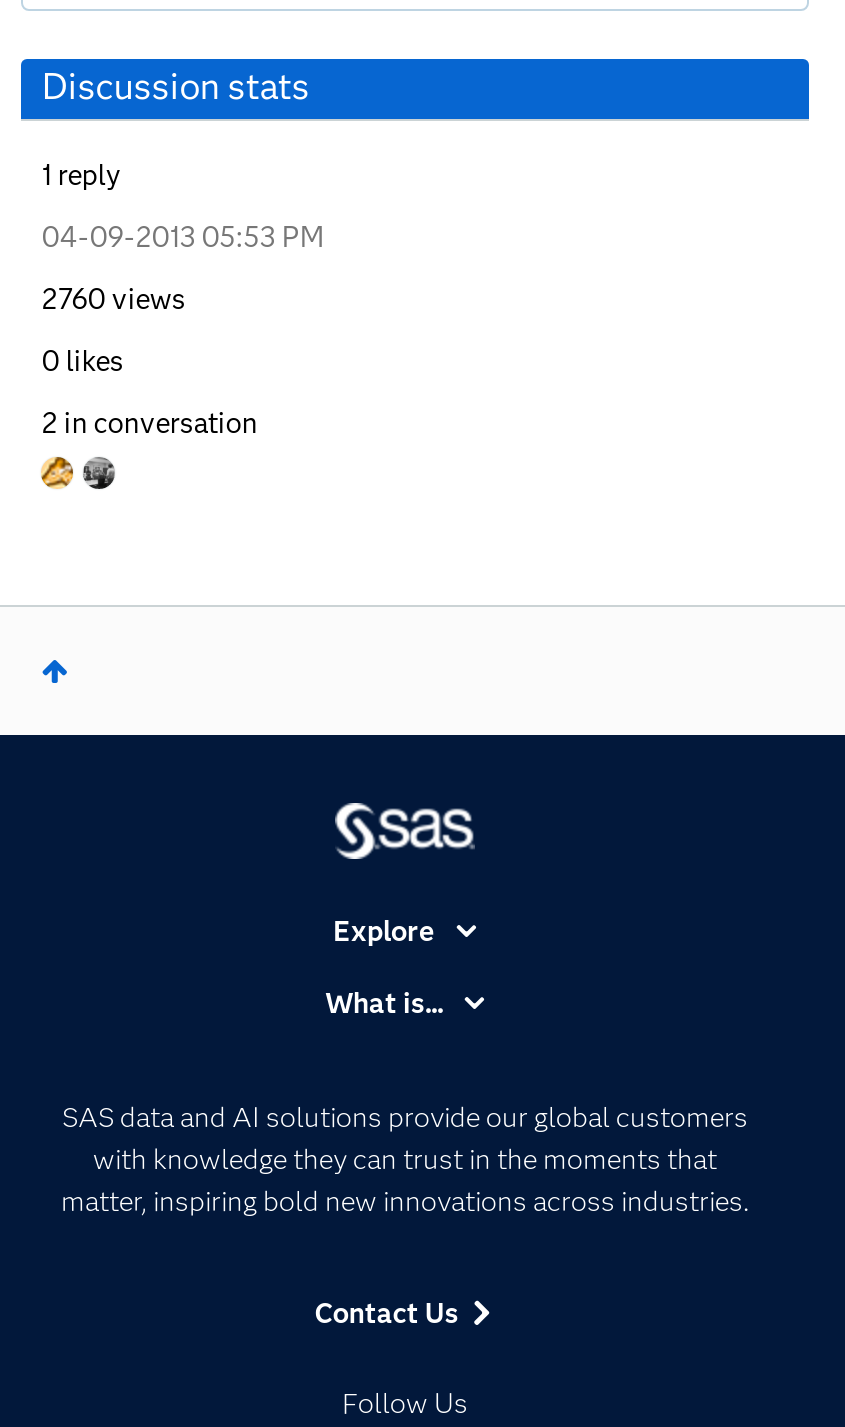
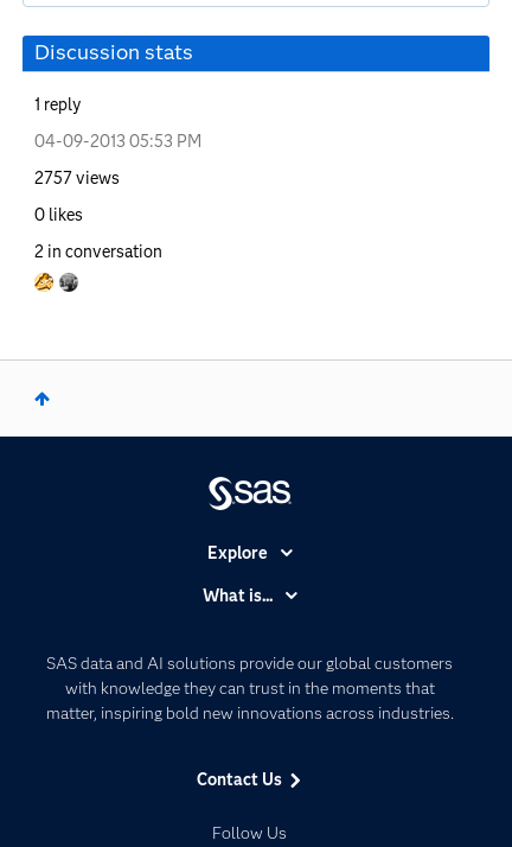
[42,281,186,317] 2760 views -> [35,167,120,189] 2757 views

